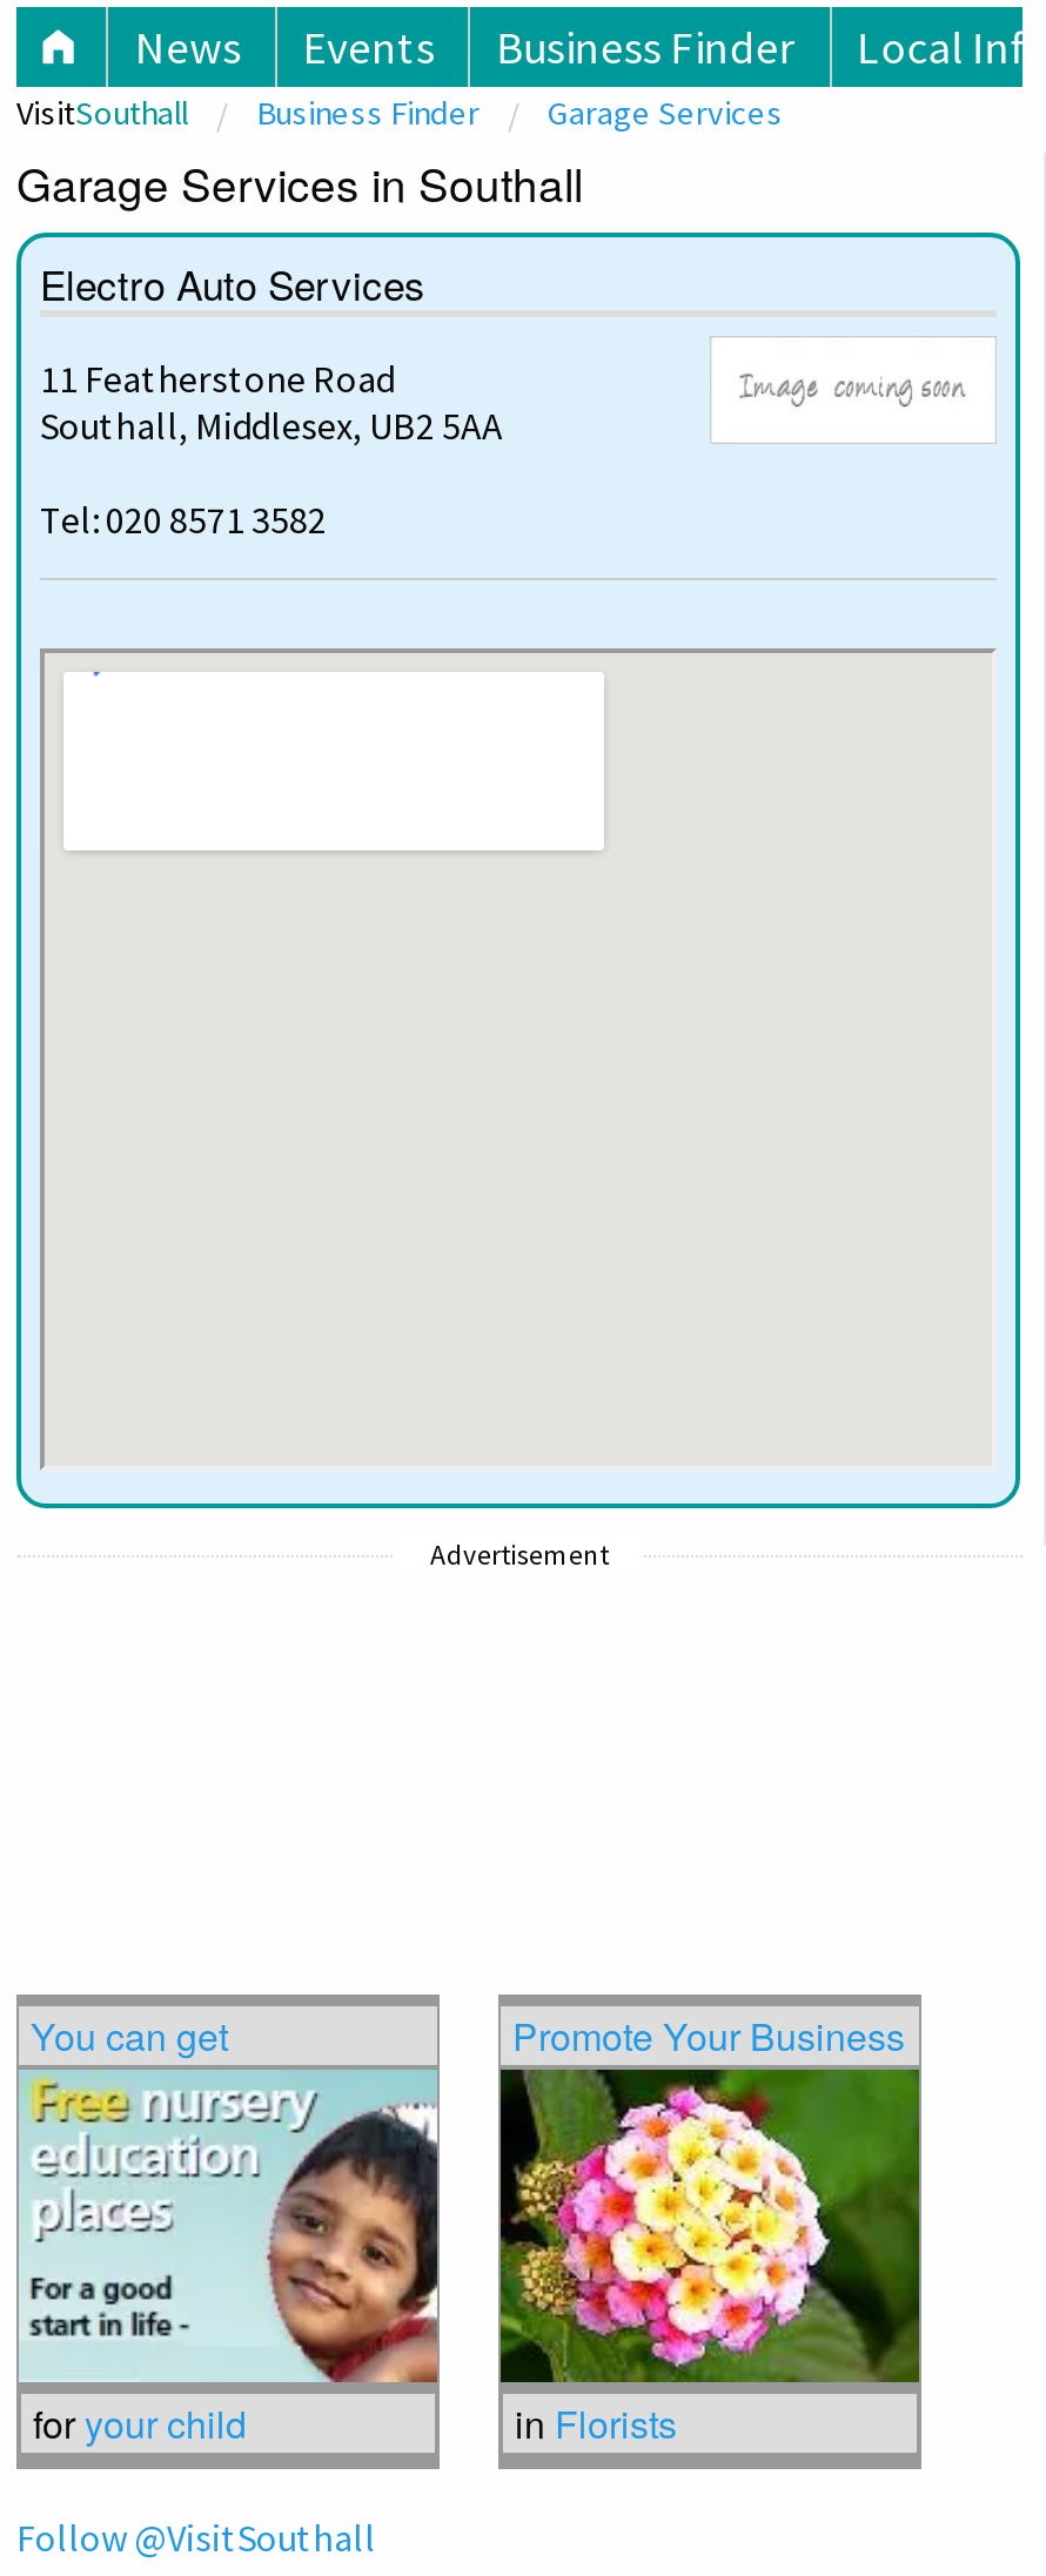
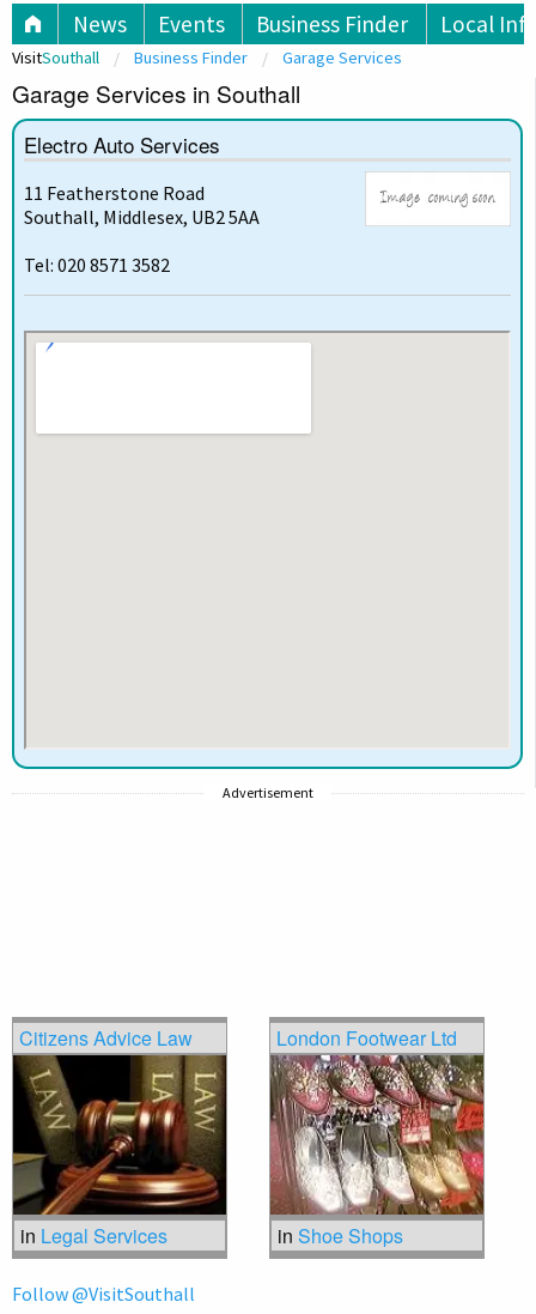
[31,2008,228,2062] You can get -> [19,1024,193,1051] Citizens Advice Law
[496,1997,945,2467] [image] | Promote Your Business -> [257,1017,486,1259] [image] | London Footwear Ltd
[19,2070,440,2451] [image] | for your child -> [12,1054,227,1249] [image] | in Legal Services
[515,2397,677,2451] in Florists -> [278,1222,403,1249] in Shoe Shops

